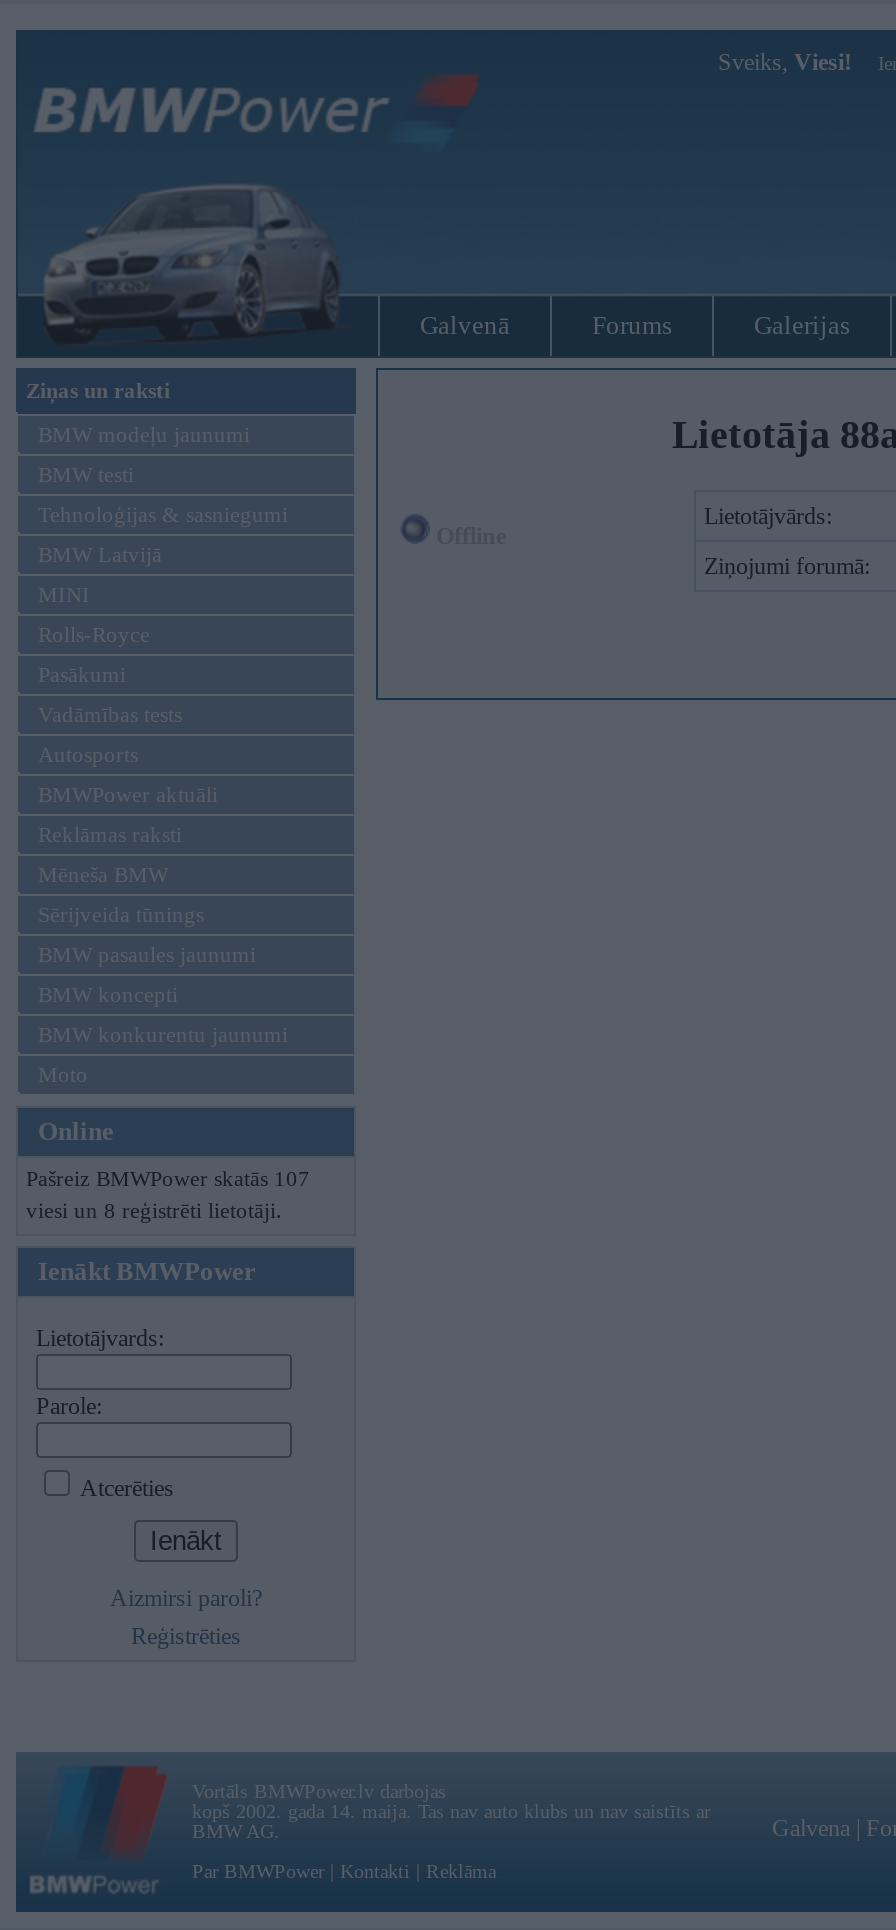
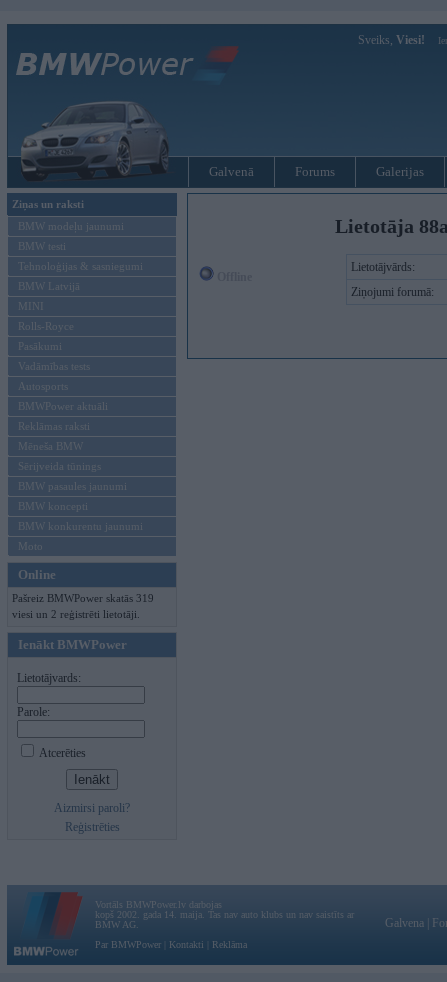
[26,1166,310,1190] Pašreiz BMWPower skatās 107 -> [12,592,154,604] Pašreiz BMWPower skatās 319
[26,1198,282,1222] viesi un 8 reģistrēti lietotāji. -> [12,608,140,620] viesi un 2 reģistrēti lietotāji.

